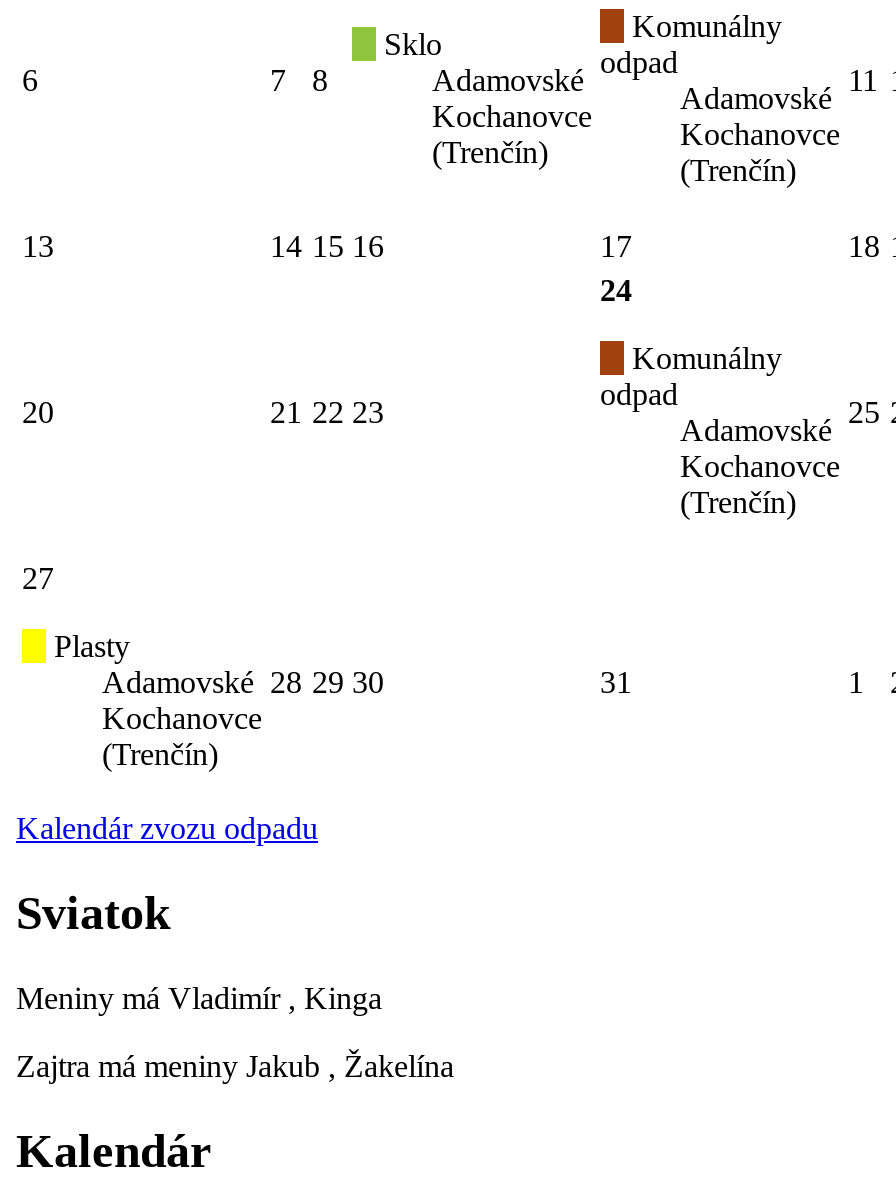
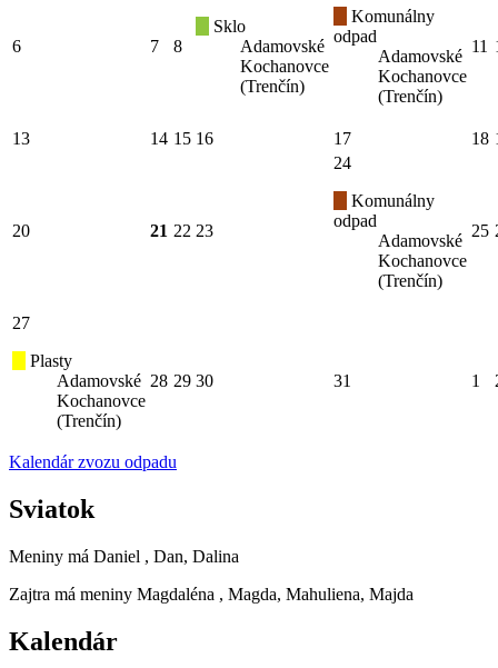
[16,981,382,1015] Meniny má Vladimír , Kinga -> [9,547,239,566] Meniny má Daniel , Dan, Dalina
[16,1049,454,1083] Zajtra má meniny Jakub , Žakelína -> [9,584,414,603] Zajtra má meniny Magdaléna , Magda, Mahuliena, Majda

